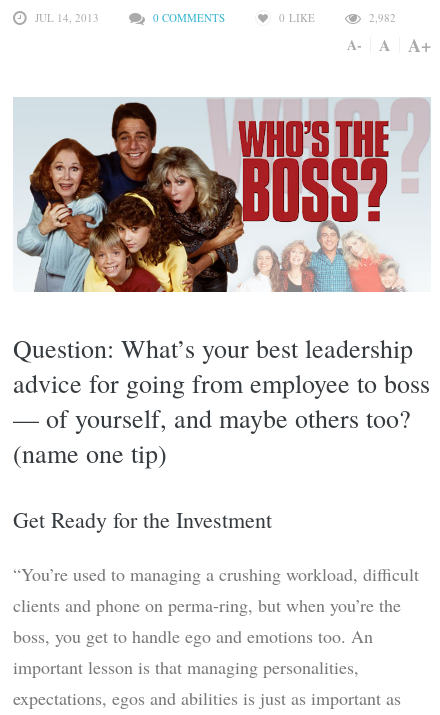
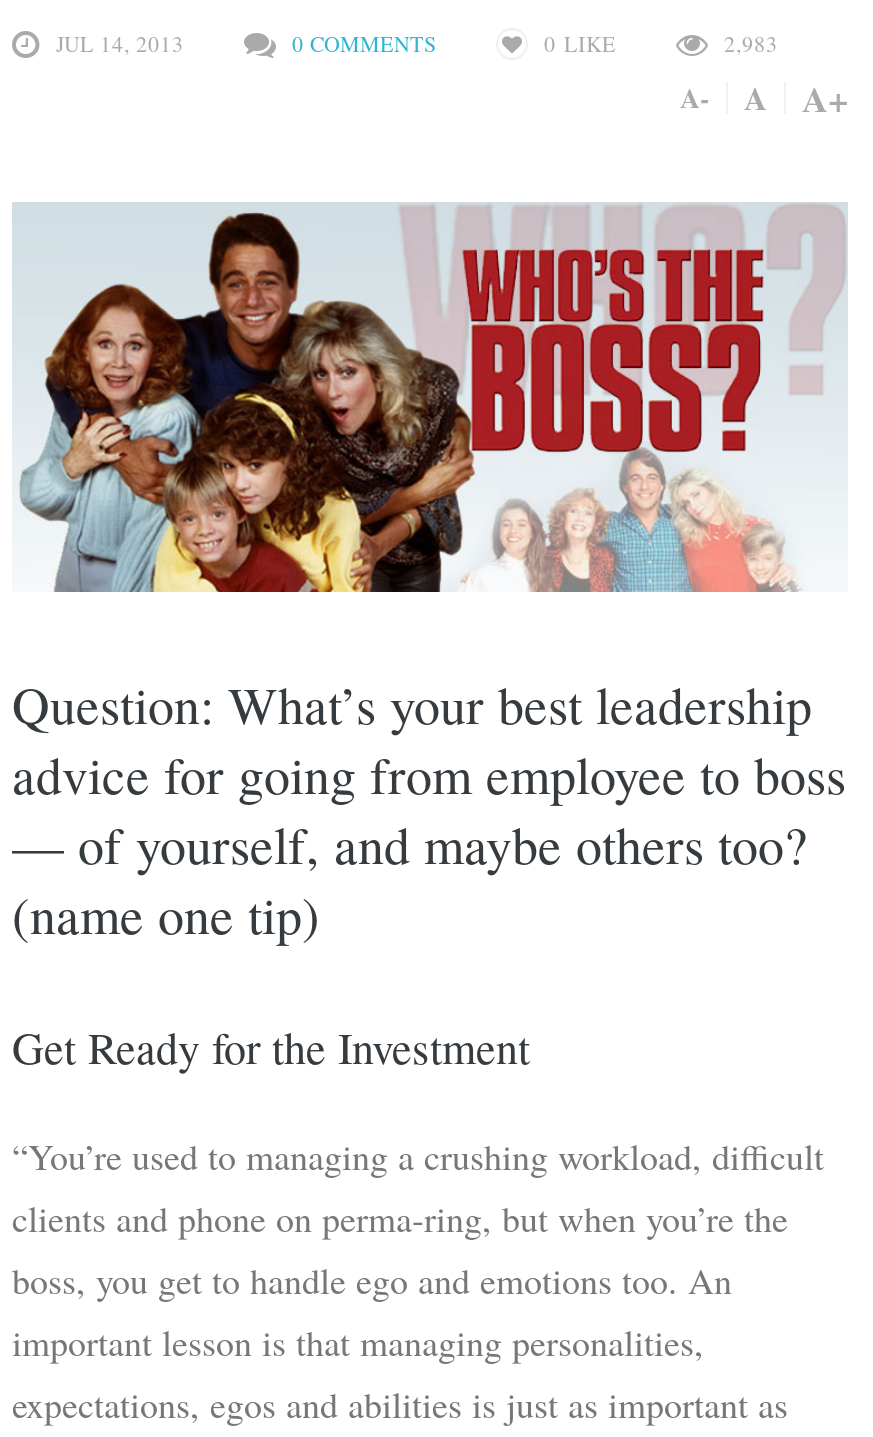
[366,9,396,24] 2,982 -> [718,27,778,57] 2,983

